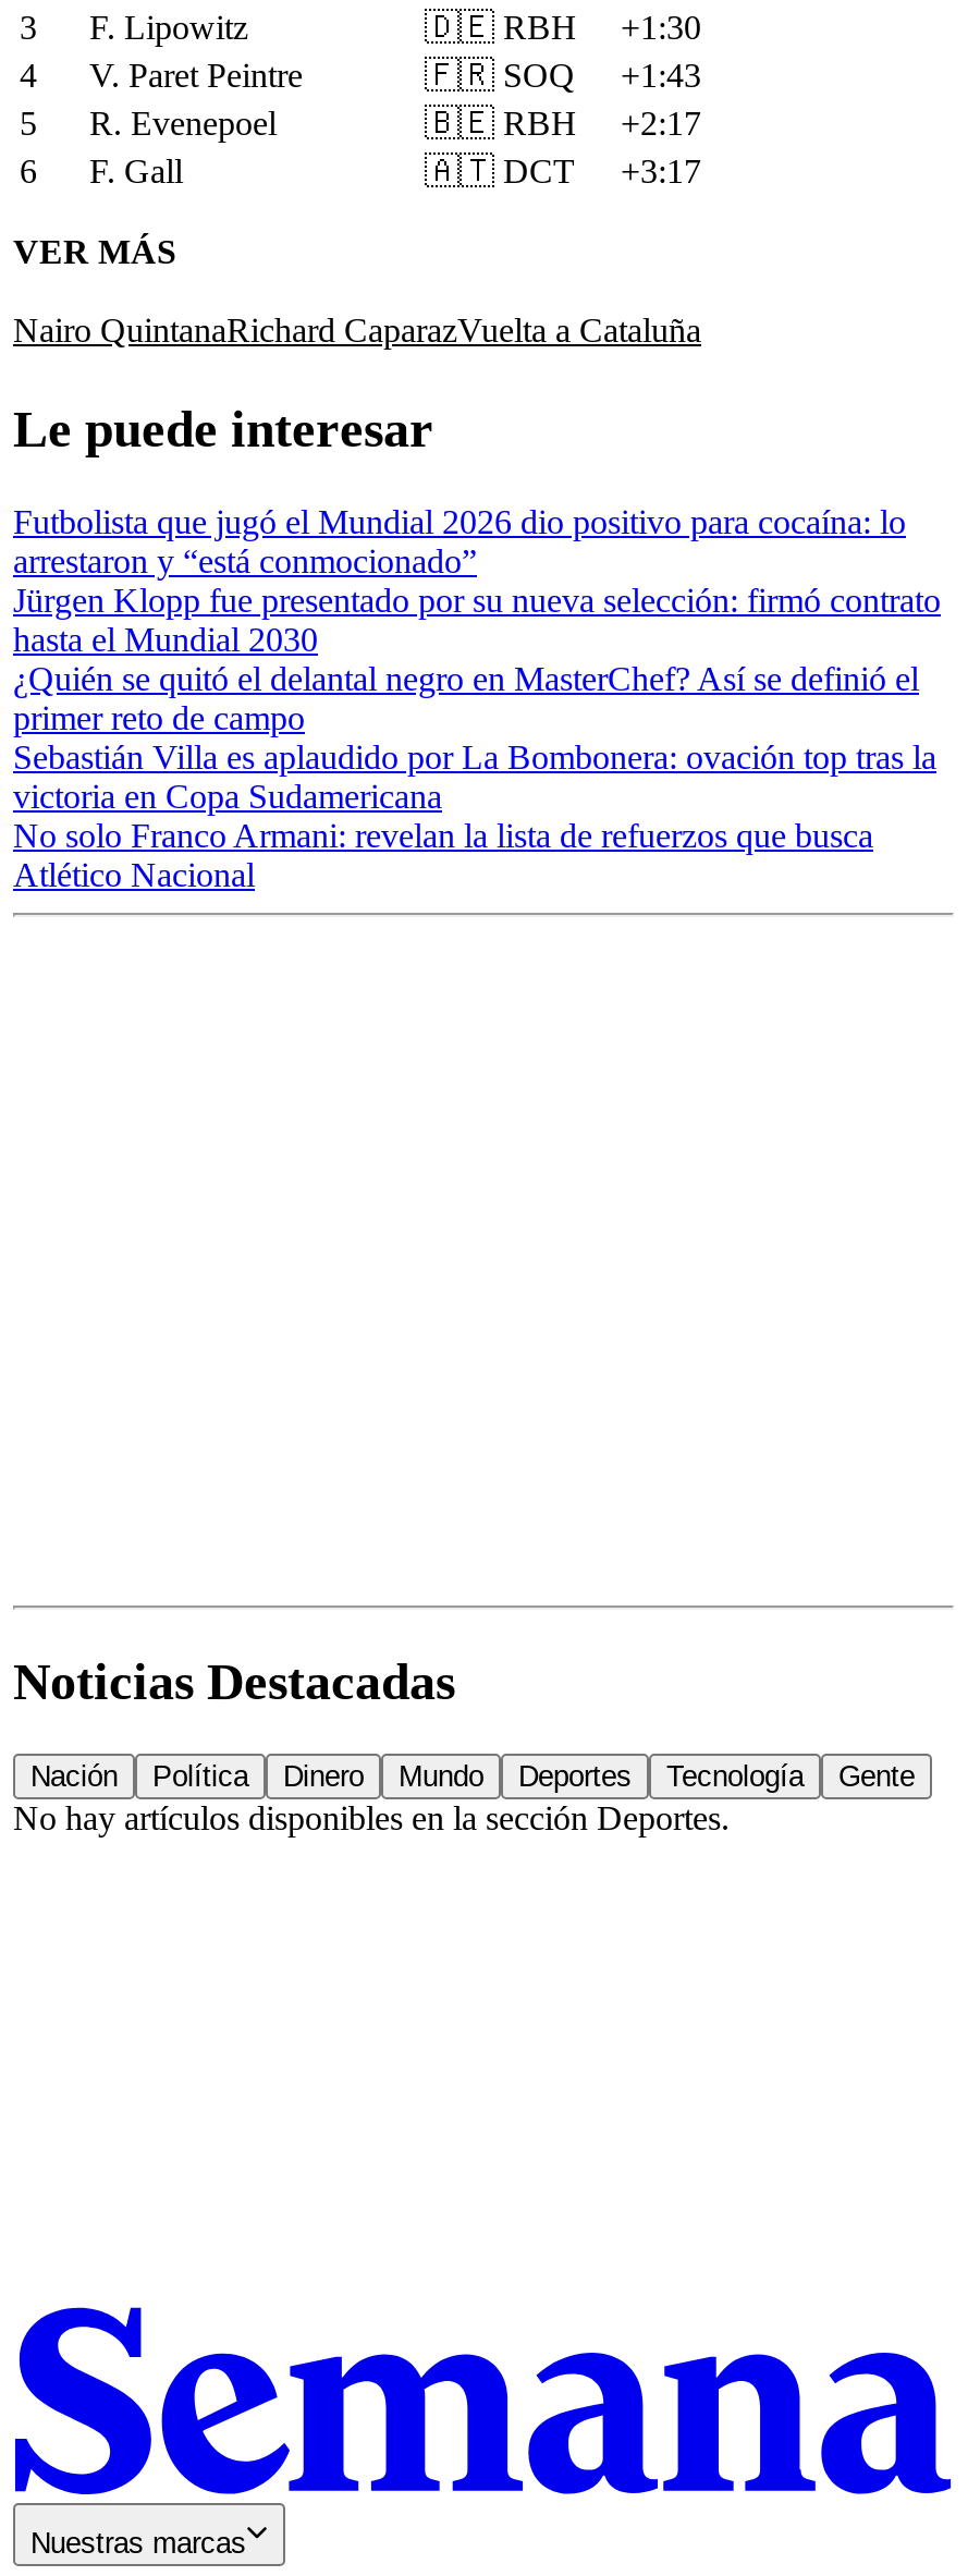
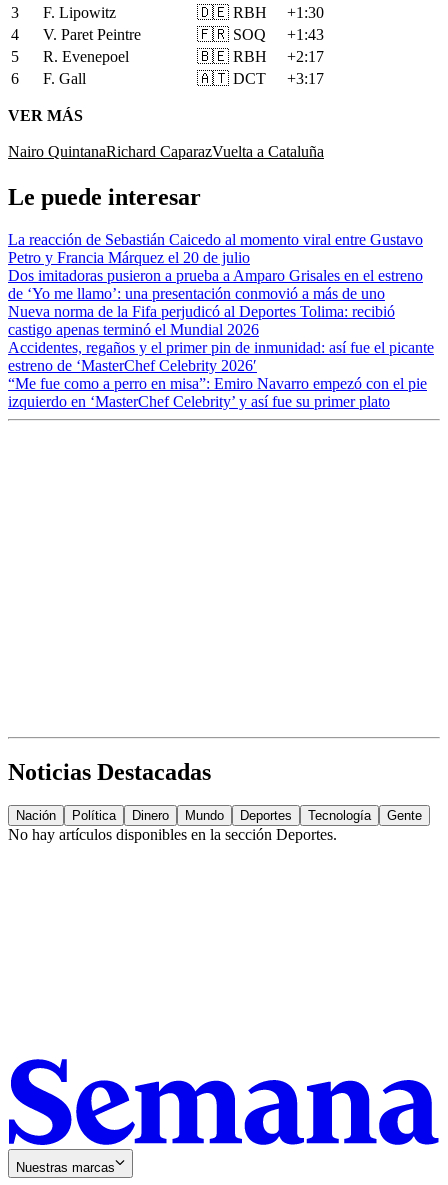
[13,503,941,893] Futbolista que jugó el Mundial 2026 dio positivo para cocaína: lo | arrestaron y “está conmocionado” | Jürgen Klopp fue presentado por su nueva selección: firmó contrato | hasta el Mundial 2030 | ¿Quién se quitó el delantal negro en MasterChef? Así se definió el | primer reto de campo | Sebastián Villa es aplaudido por La Bombonera: ovación top tras la | victoria en Copa Sudamericana | No solo Franco Armani: revelan la lista de refuerzos que busca | Atlético Nacional -> [8,231,434,410] La reacción de Sebastián Caicedo al momento viral entre Gustavo | Petro y Francia Márquez el 20 de julio | Dos imitadoras pusieron a prueba a Amparo Grisales en el estreno | de ‘Yo me llamo’: una presentación conmovió a más de uno | Nueva norma de la Fifa perjudicó al Deportes Tolima: recibió | castigo apenas terminó el Mundial 2026 | Accidentes, regaños y el primer pin de inmunidad: así fue el picante | estreno de ‘MasterChef Celebrity 2026′ | “Me fue como a perro en misa”: Emiro Navarro empezó con el pie | izquierdo en ‘MasterChef Celebrity’ y así fue su primer plato

